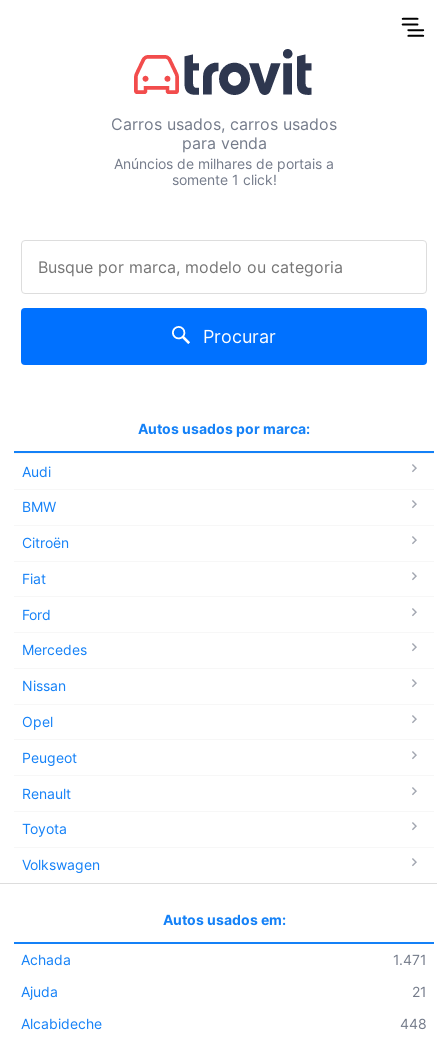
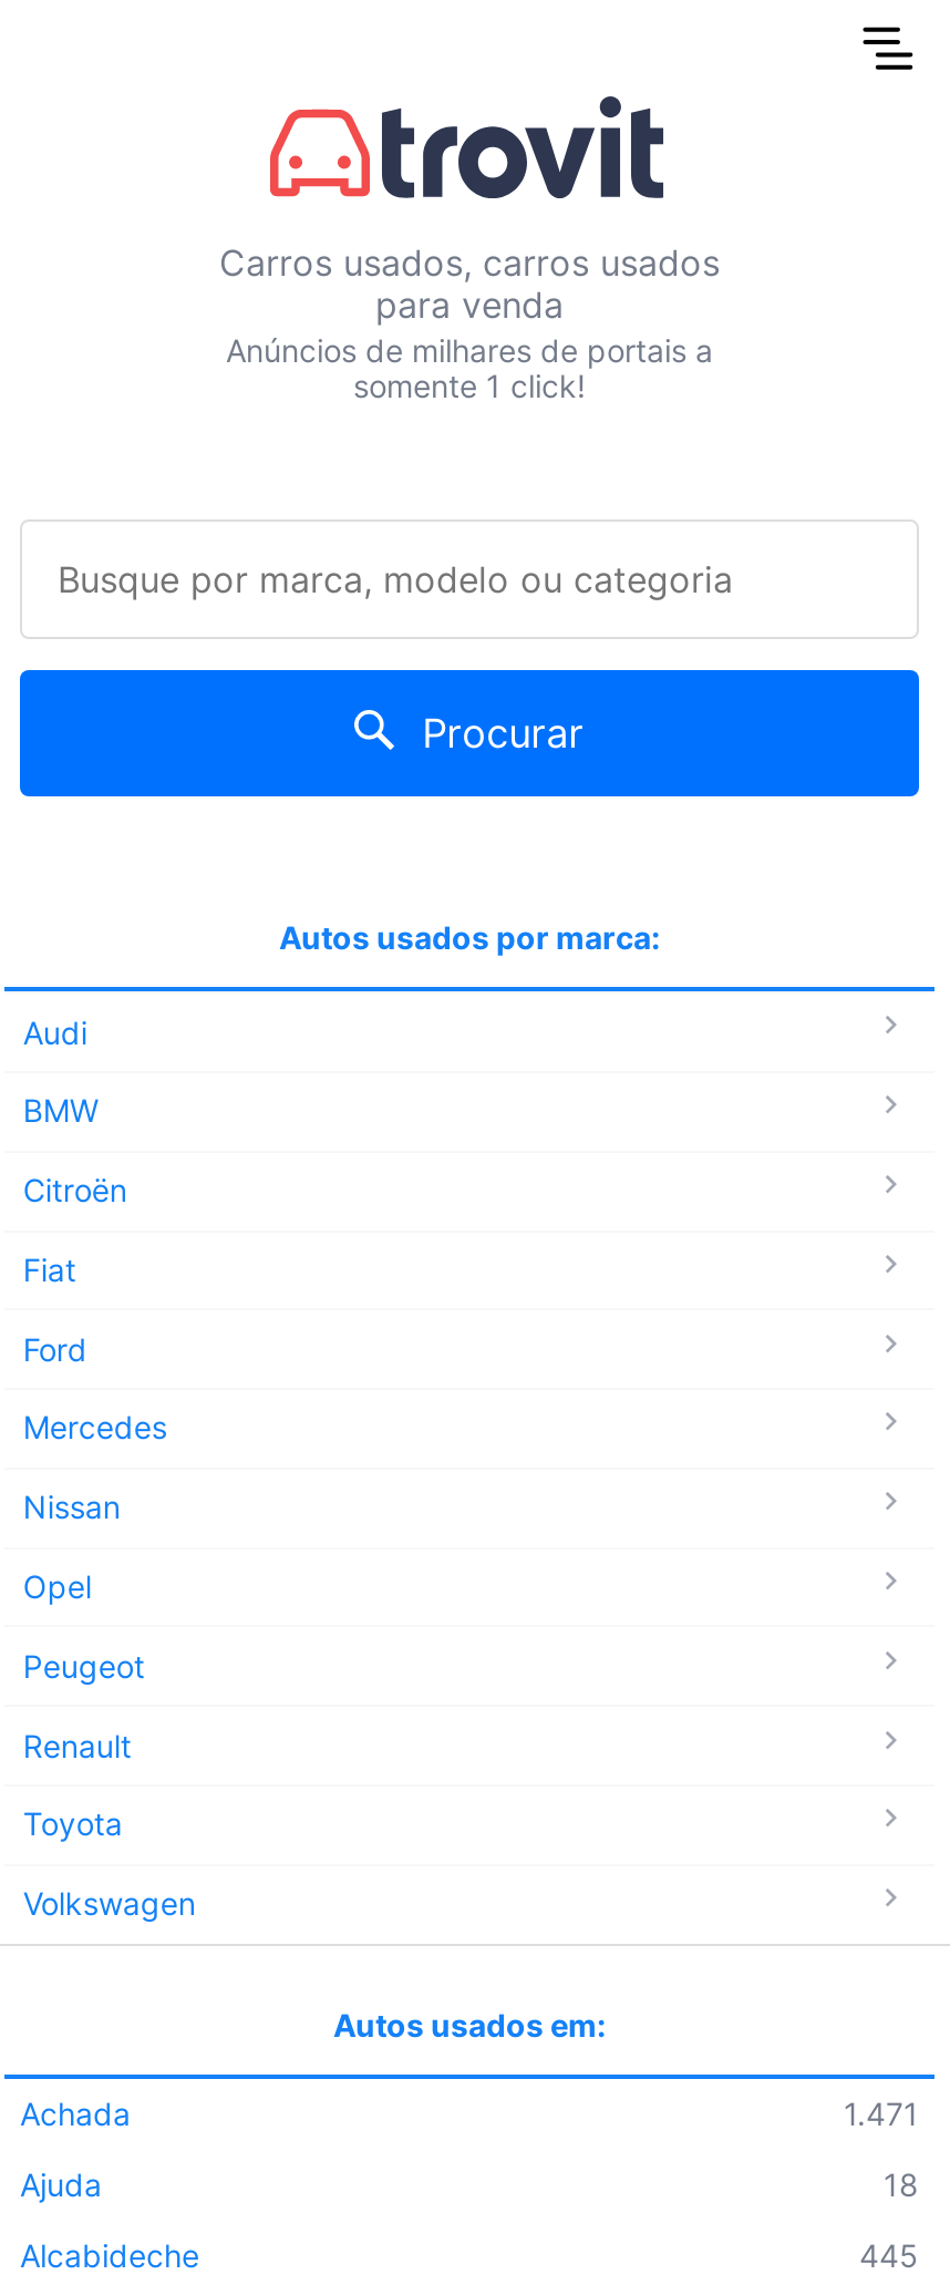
[412,983,427,1000] 21 -> [884,2164,919,2202] 18
[400,1015,427,1032] 448 -> [859,2235,919,2273] 445

